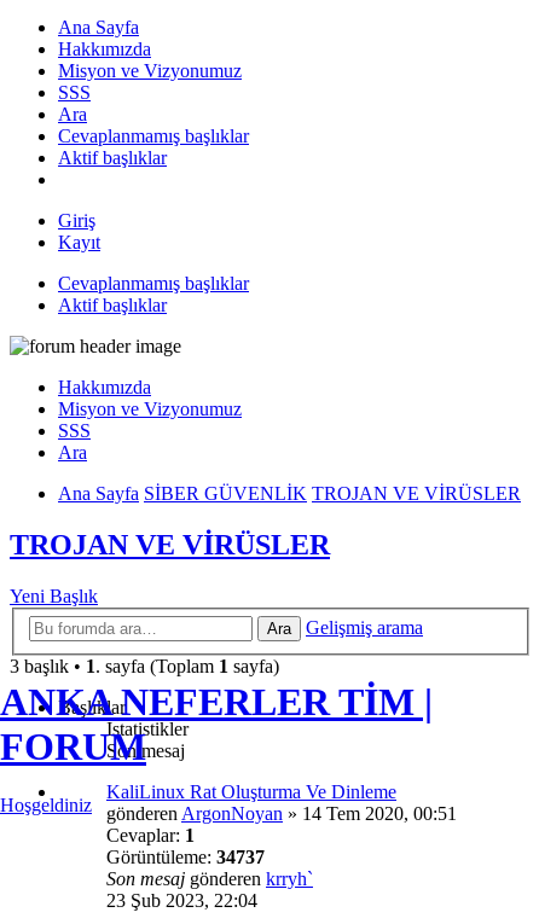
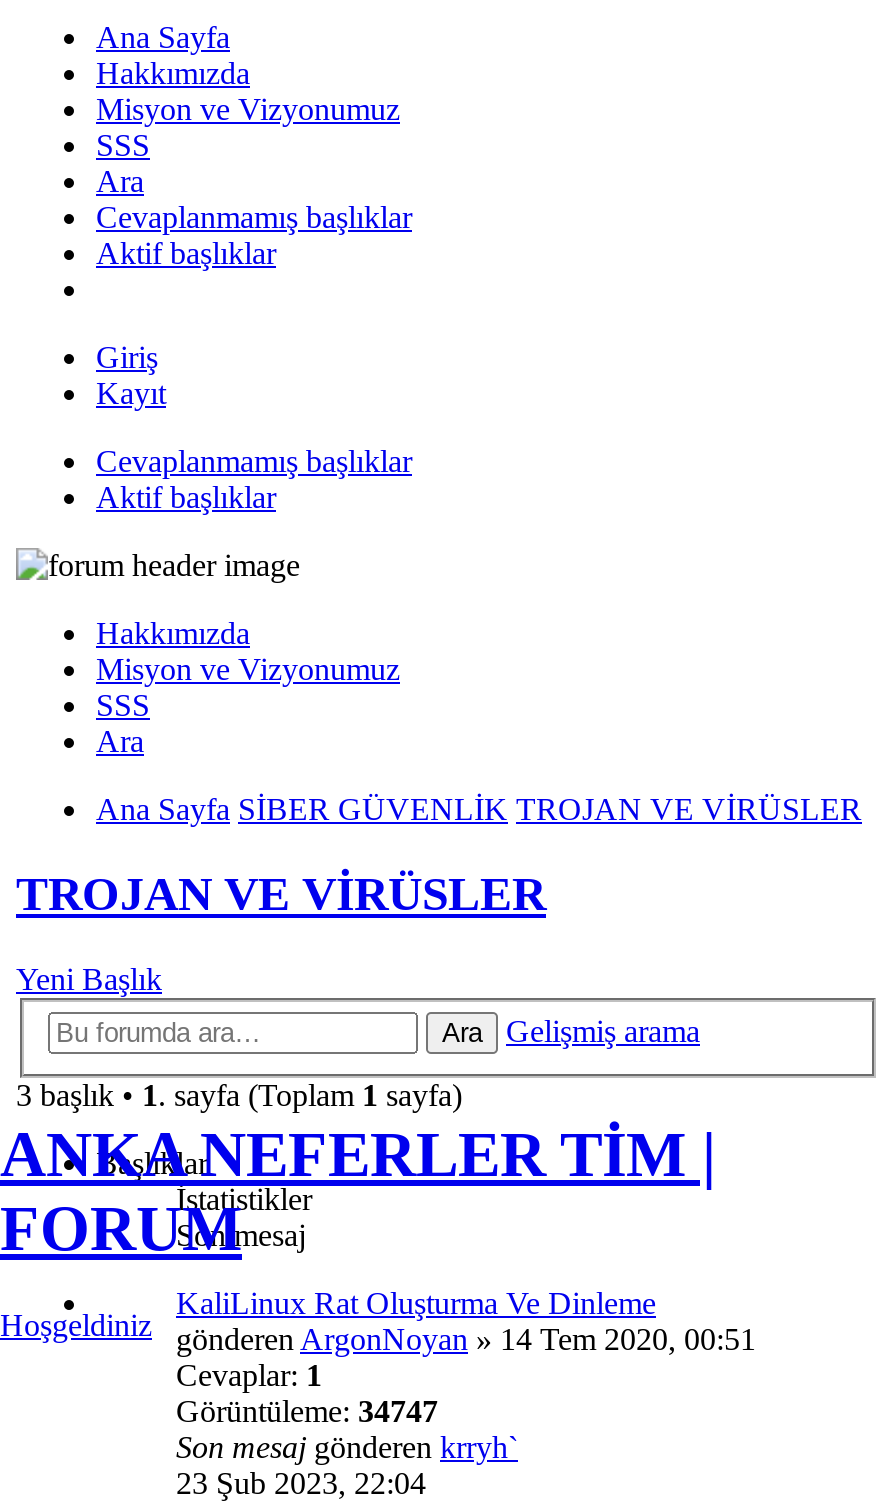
[106,847,265,868] Görüntüleme: 34737 -> [176,1395,438,1429] Görüntüleme: 34747

